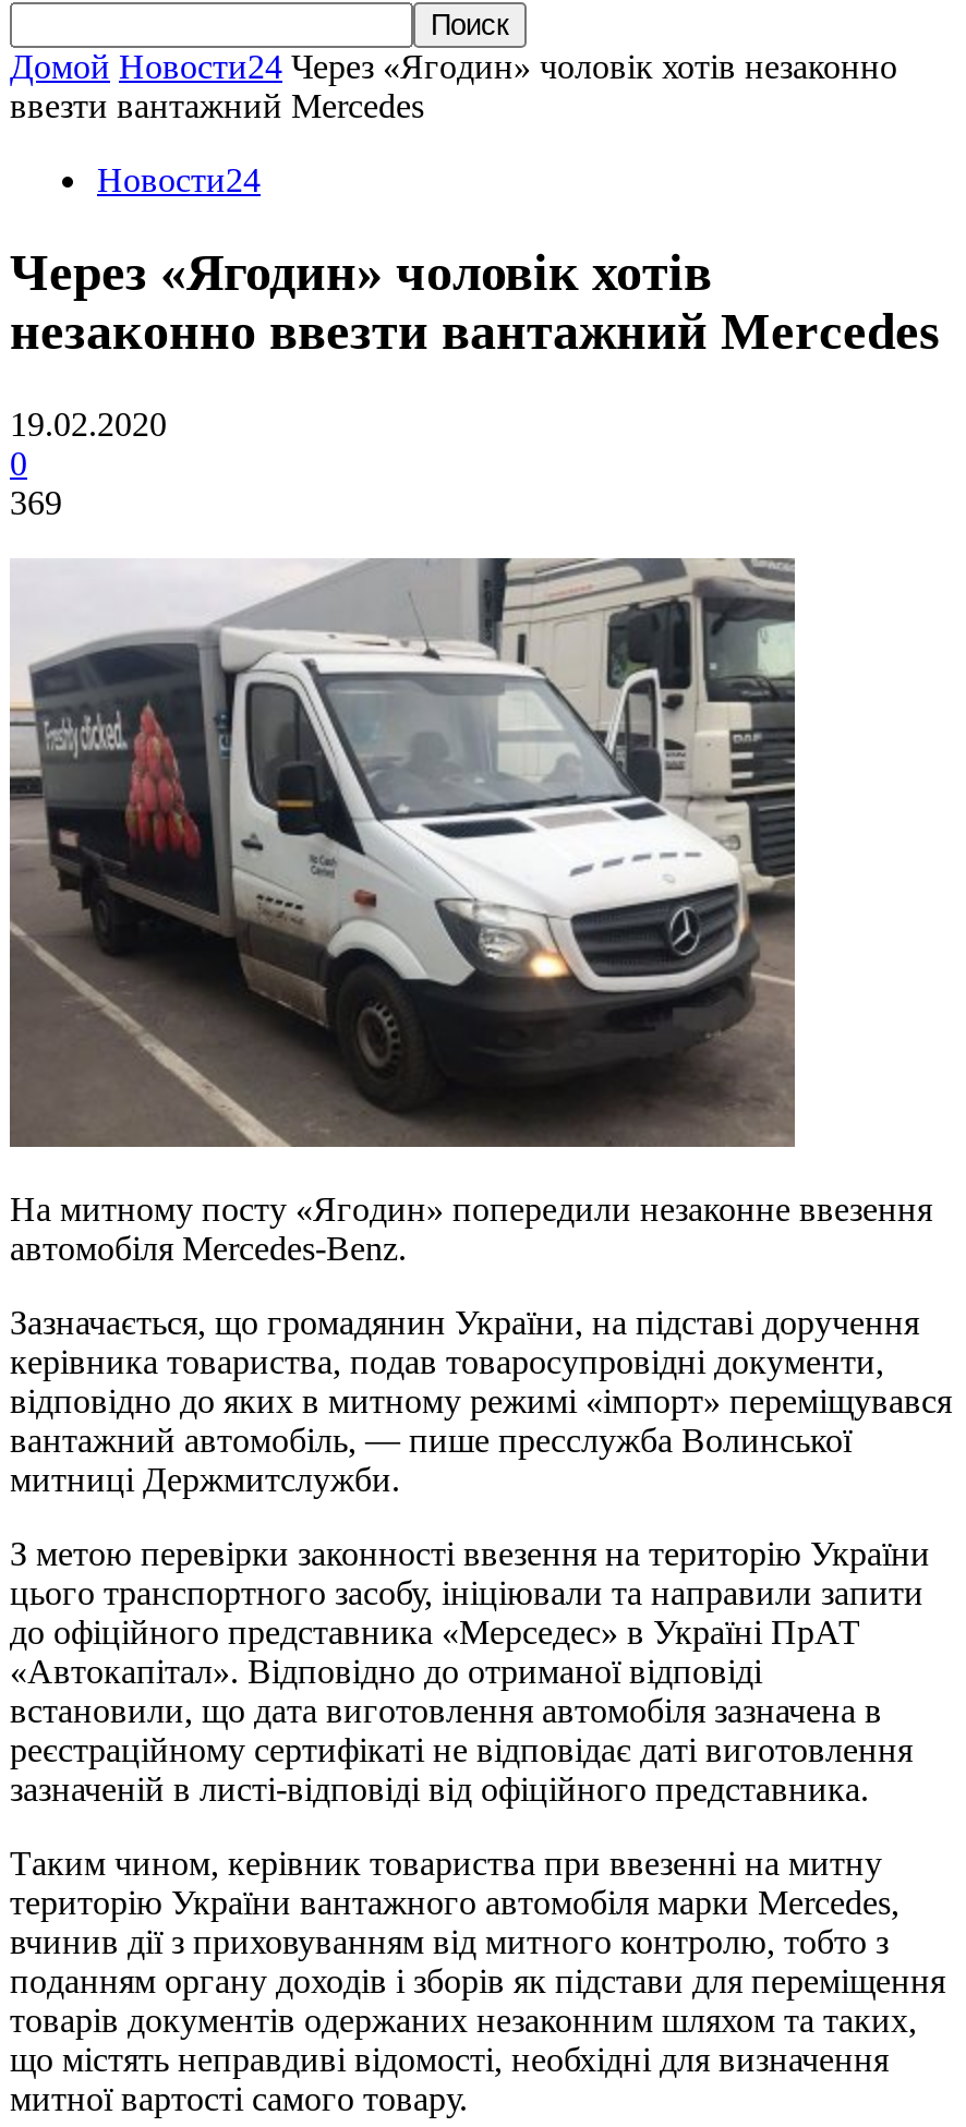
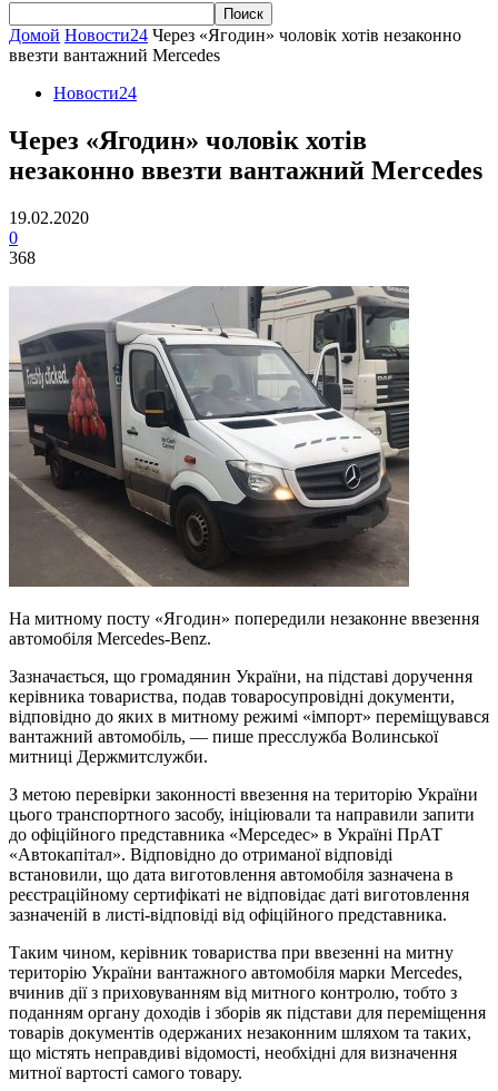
[10,484,62,521] 369 -> [9,248,36,267] 368

